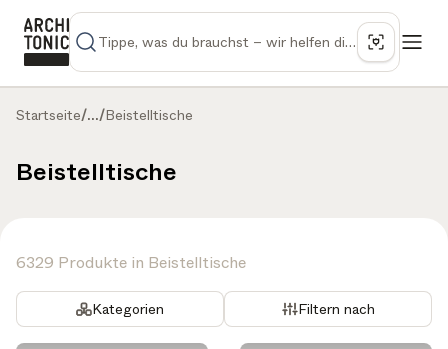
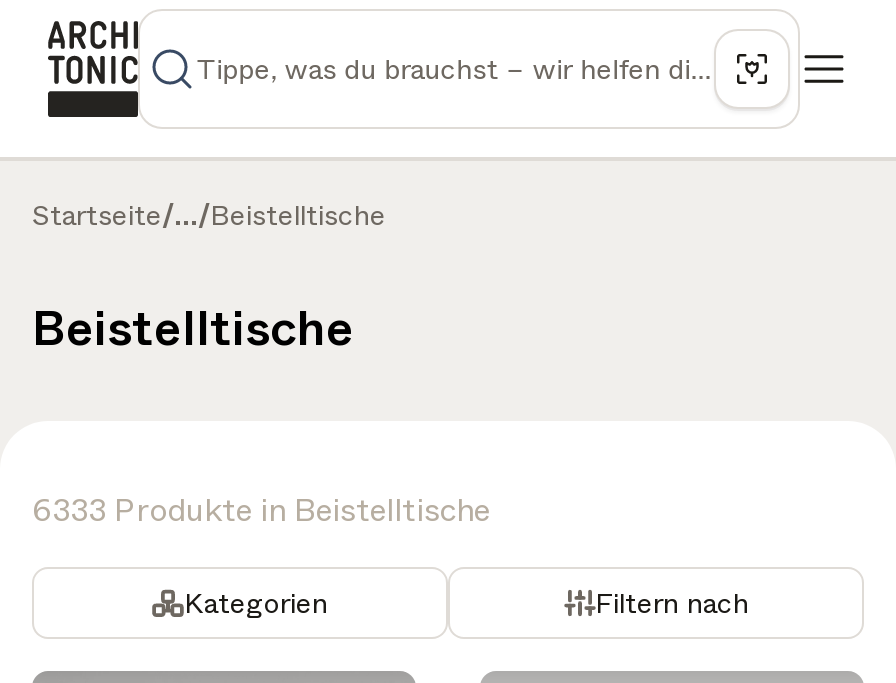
[16,251,246,274] 6329 Produkte in Beistelltische -> [32,487,490,533] 6333 Produkte in Beistelltische

